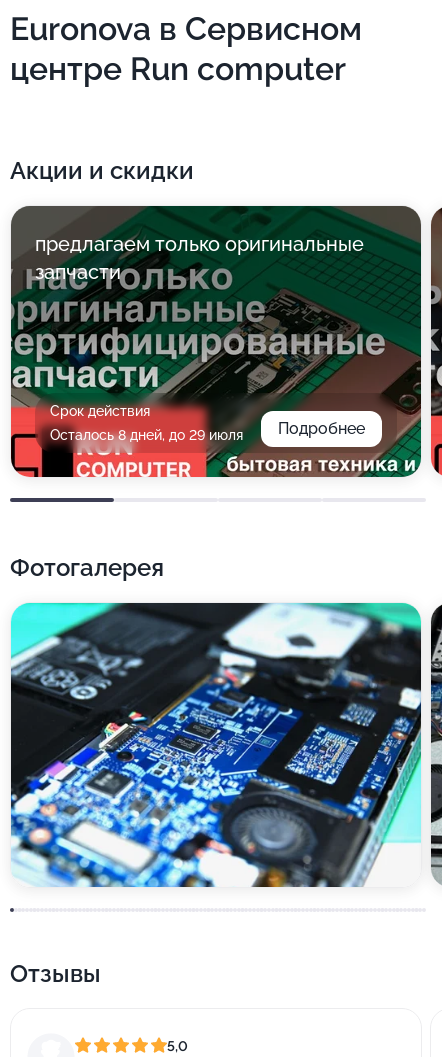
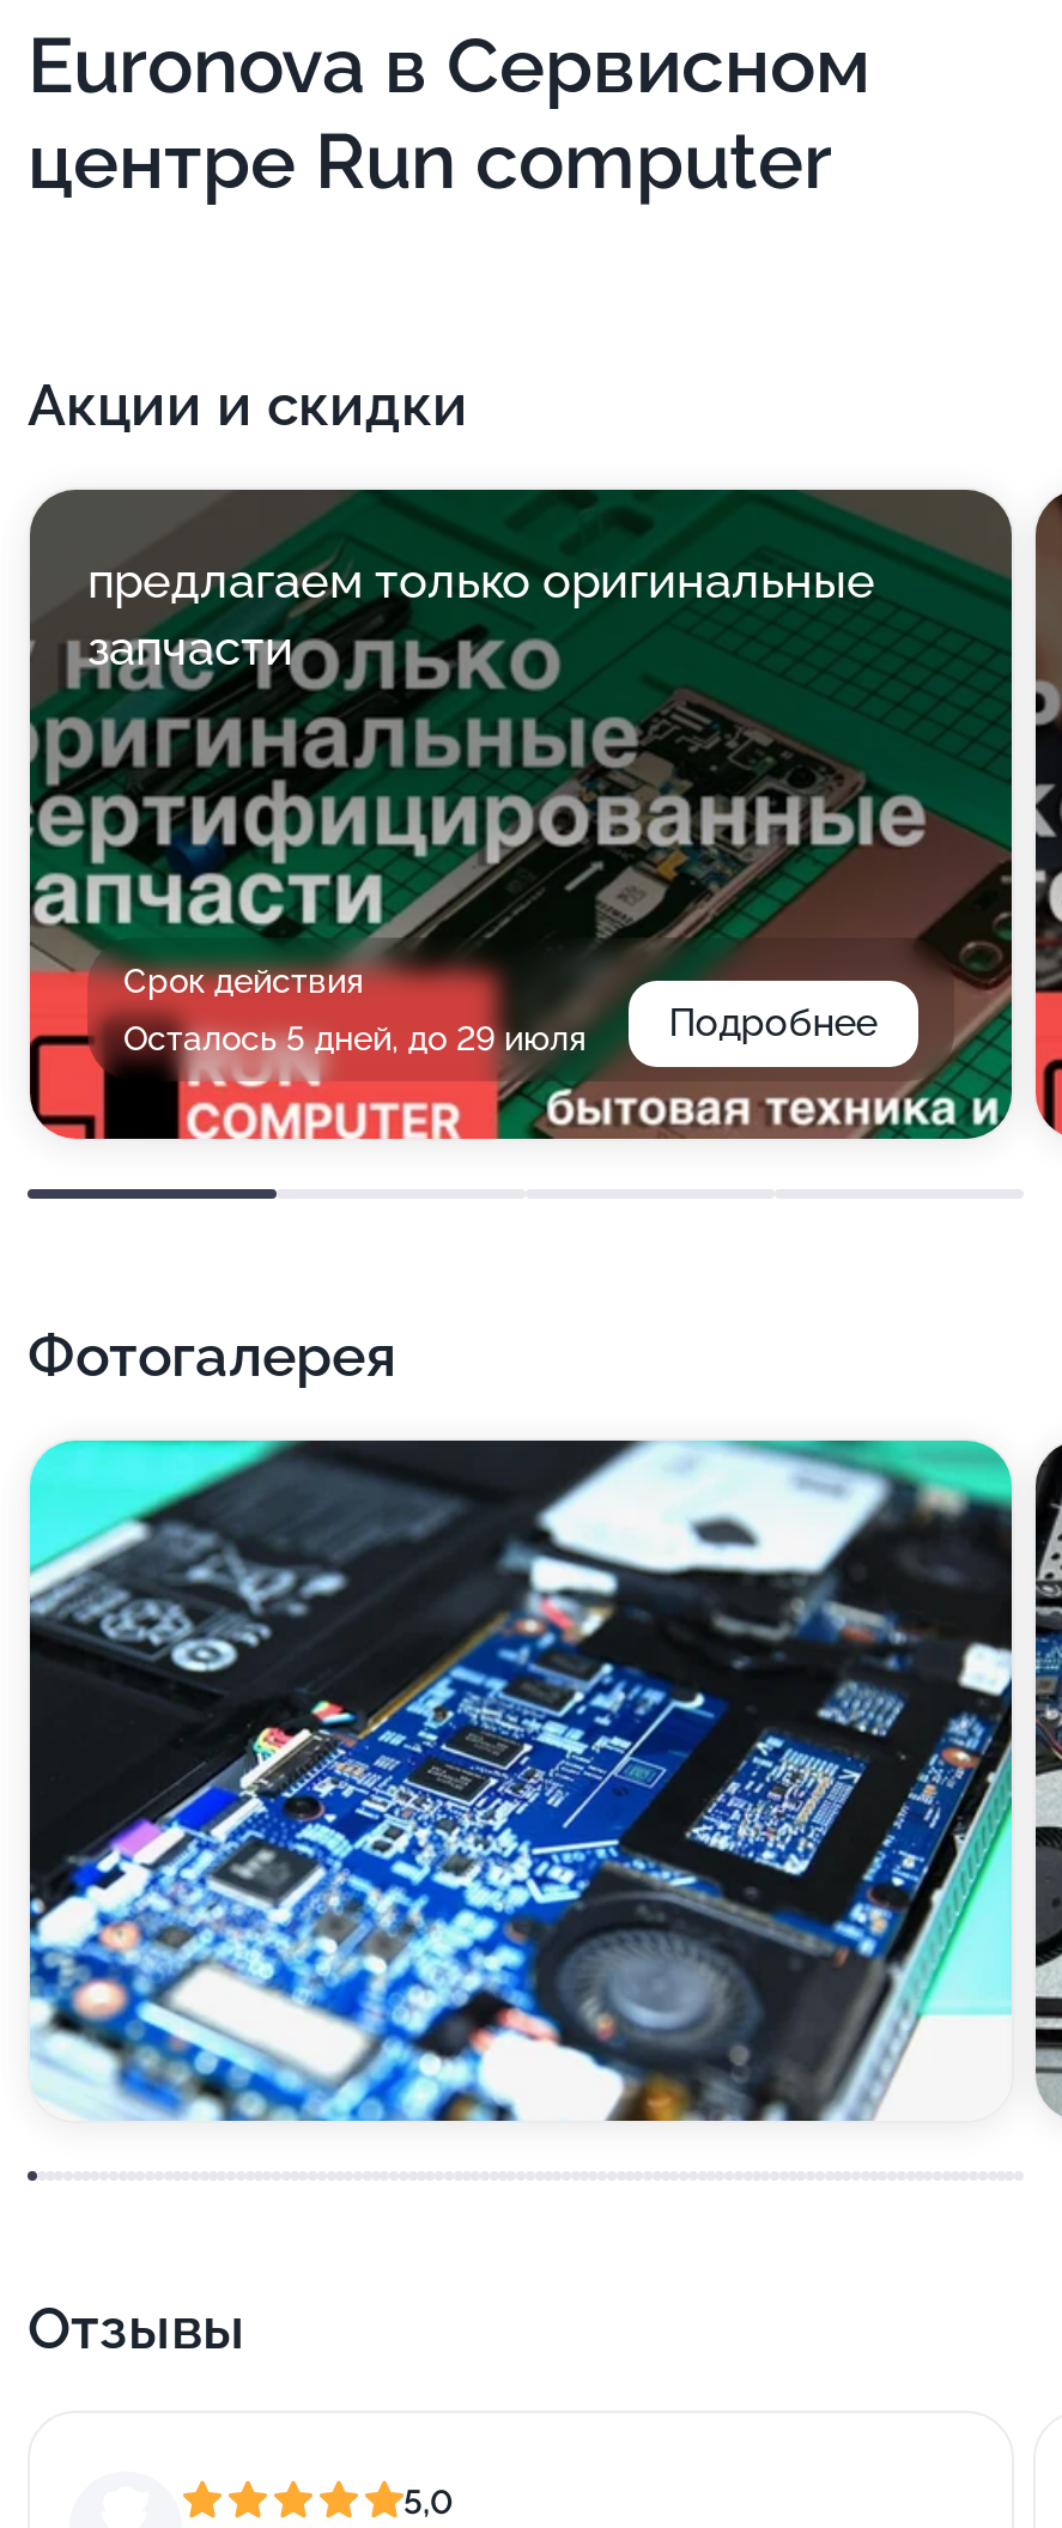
[50,427,243,443] Осталось 8 дней, до 29 июля -> [123,1019,585,1057] Осталось 5 дней, до 29 июля

